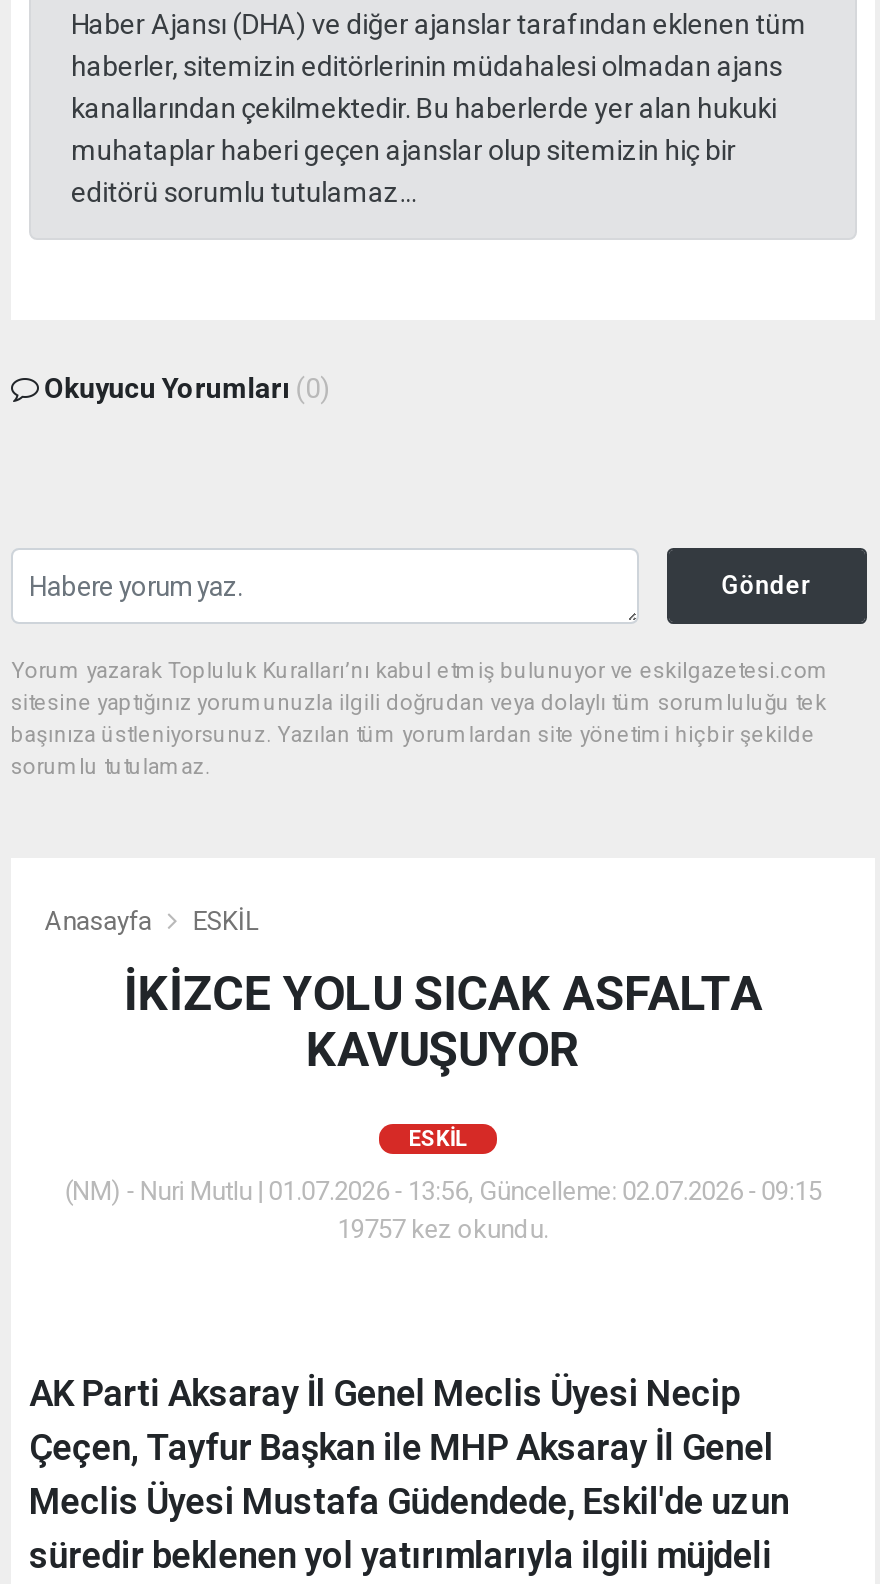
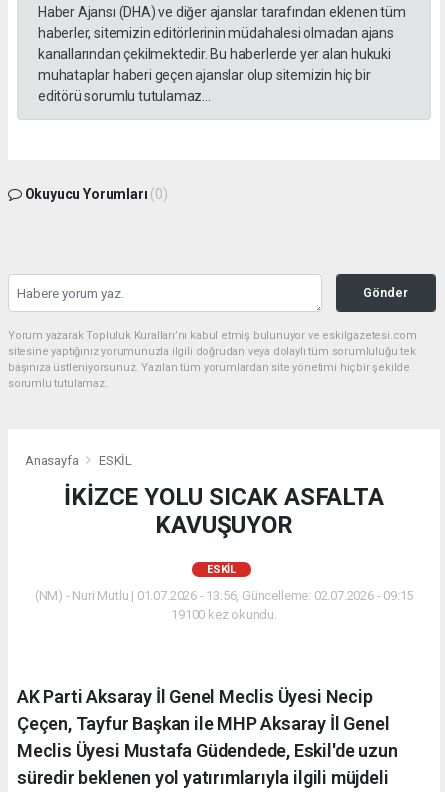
[337,1213,549,1243] 19757 kez okundu. -> [171,606,277,621] 19100 kez okundu.

